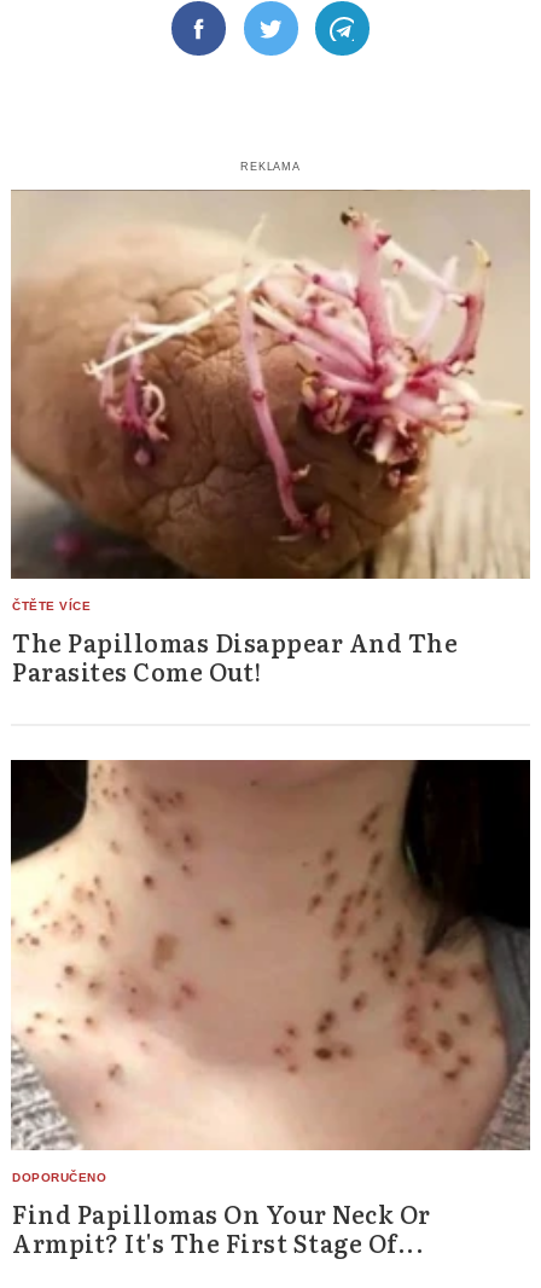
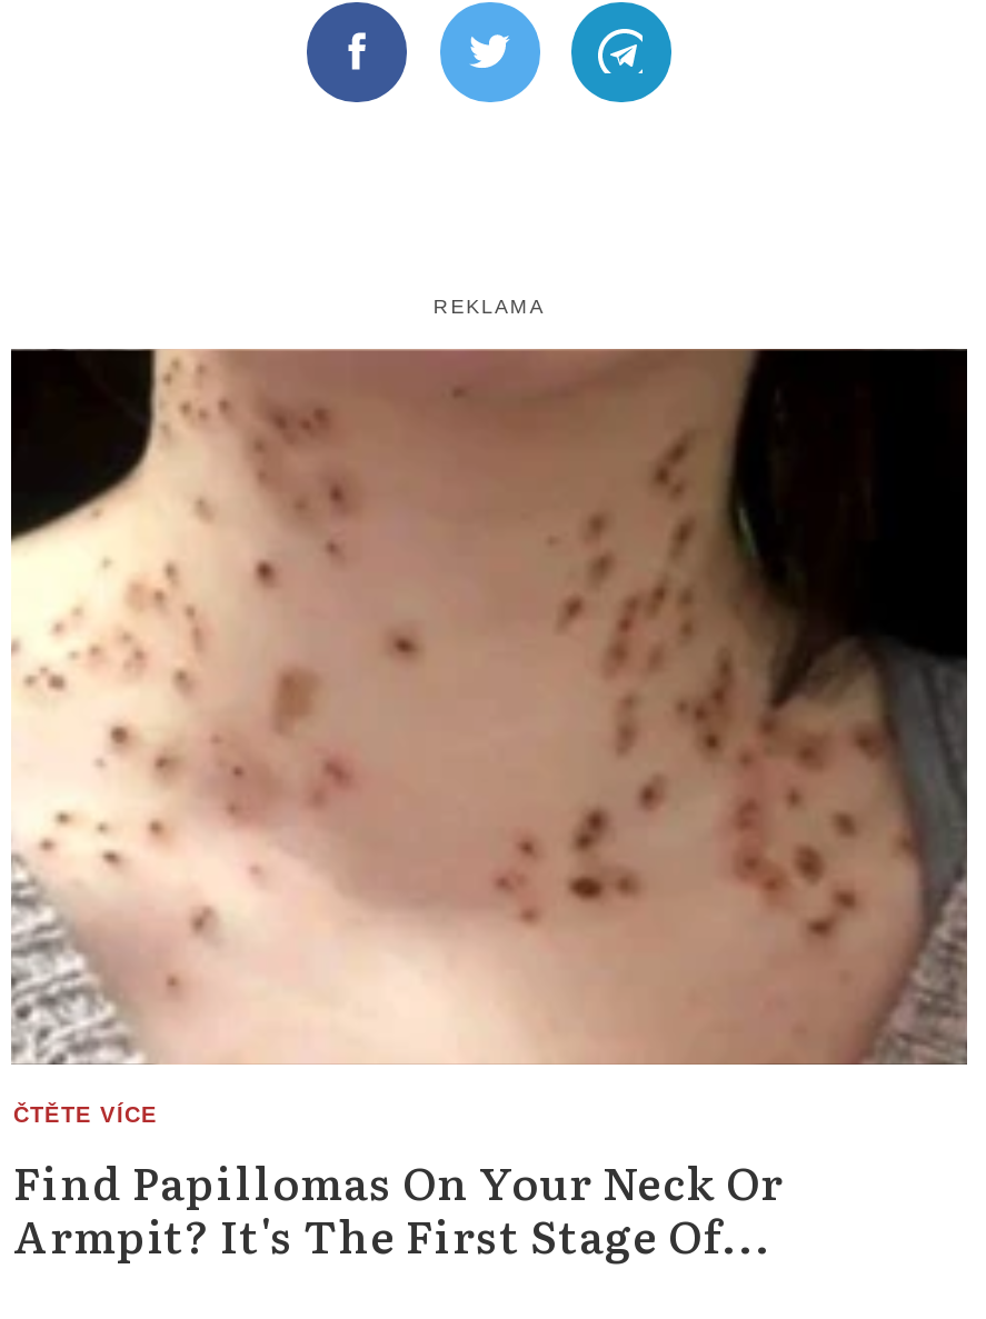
[10,190,530,689] [image] | The Papillomas Disappear And The | Parasites Come Out! -> none

